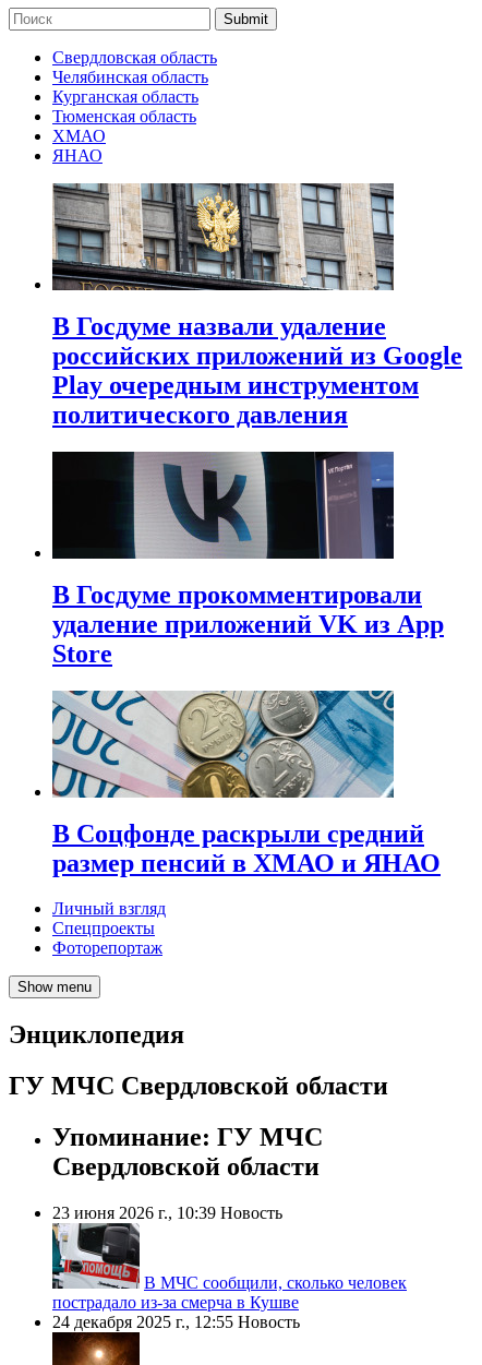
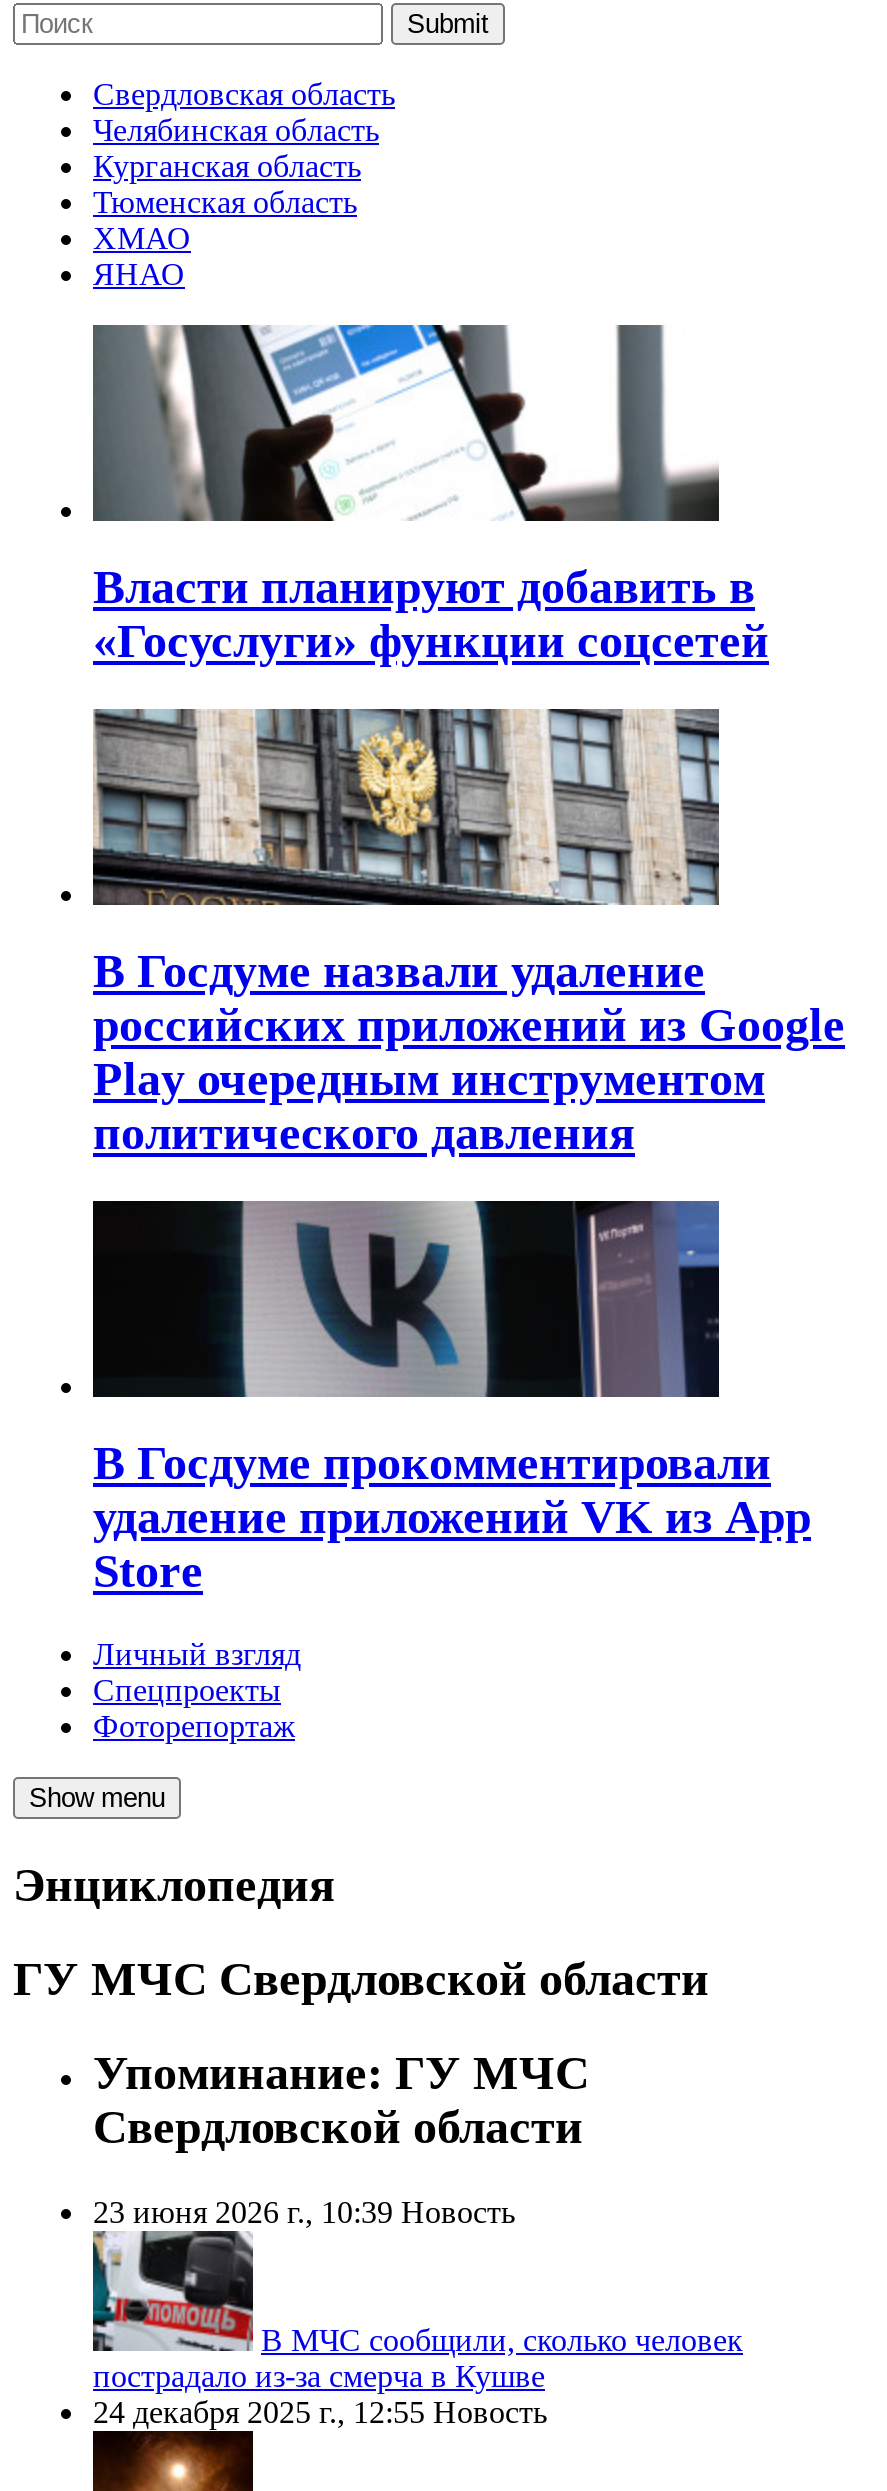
none -> [93,323,769,667] [image] | Власти планируют добавить в | «Госуслуги» функции соцсетей
moved [50,181,462,667] -> [89,705,845,1596]: [image] | В Госдуме назвали удаление | российских приложений из Google | Play очередным инструментом | политического давления | В Госдуме прокомментировали | Store
[51,690,441,877] [image] | В Соцфонде раскрыли средний | размер пенсий в ХМАО и ЯНАО -> none

